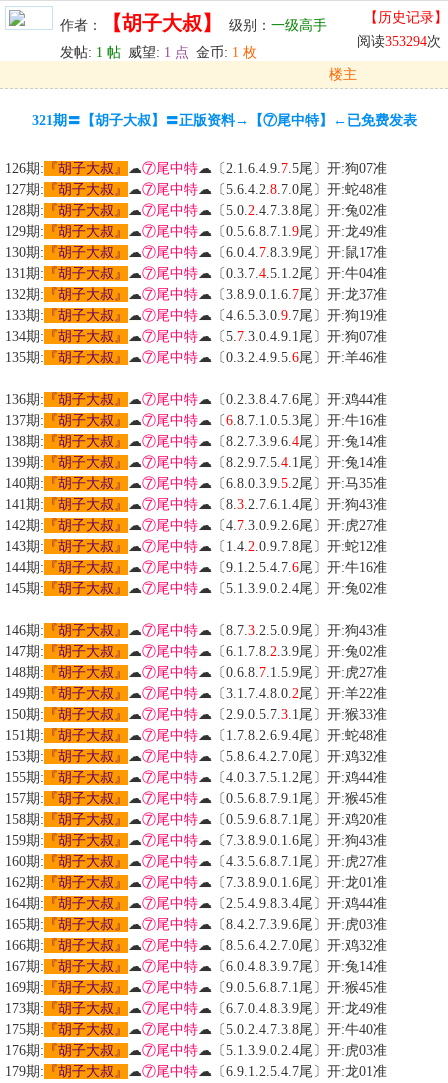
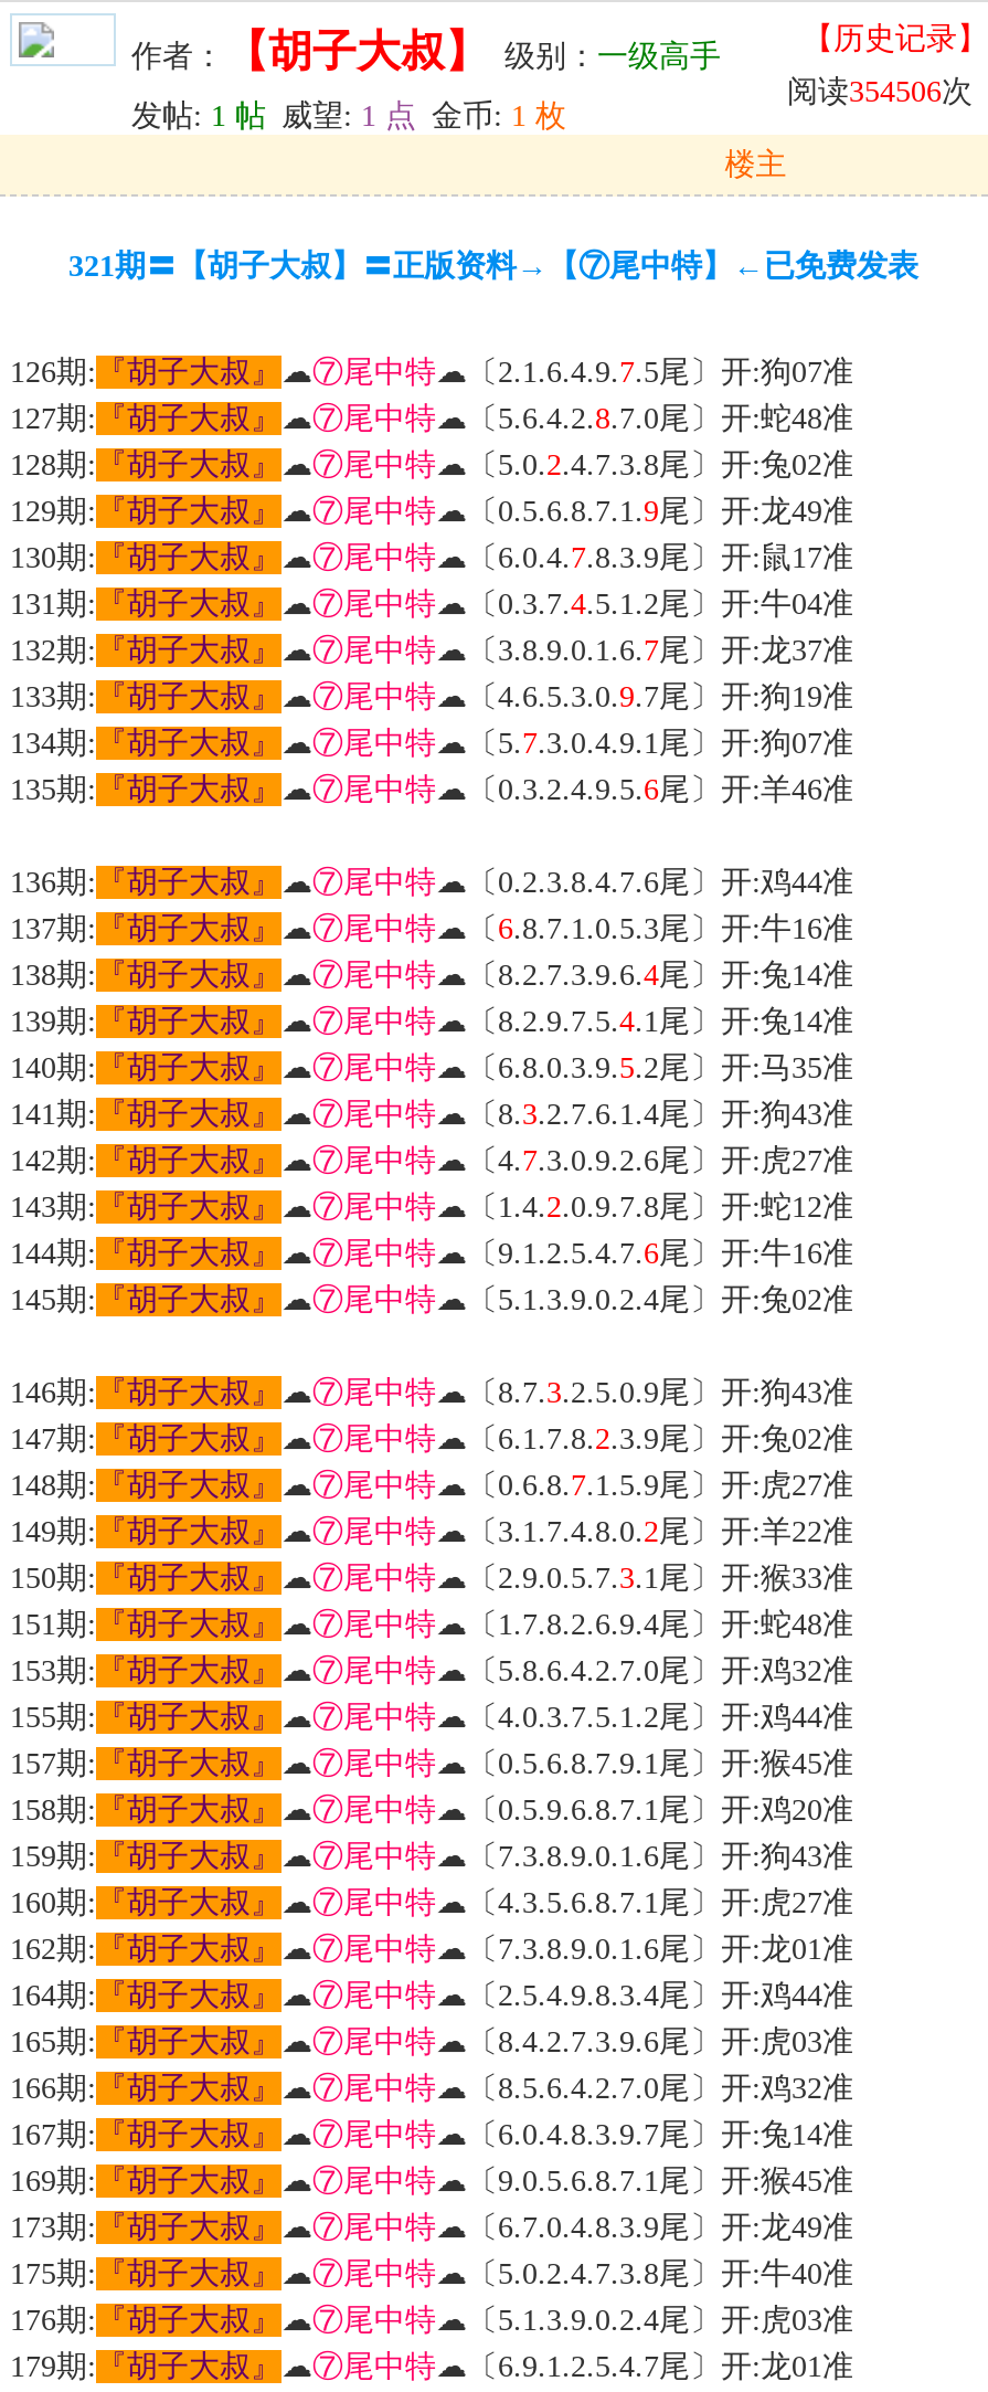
[357,34,448,49] 阅读353294次 -> [787,75,988,108] 阅读354506次

